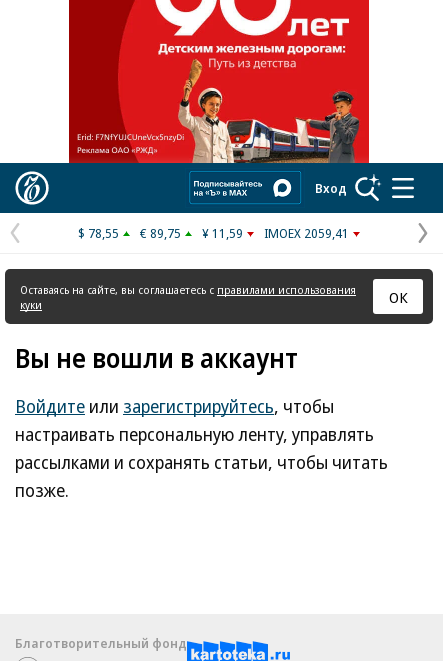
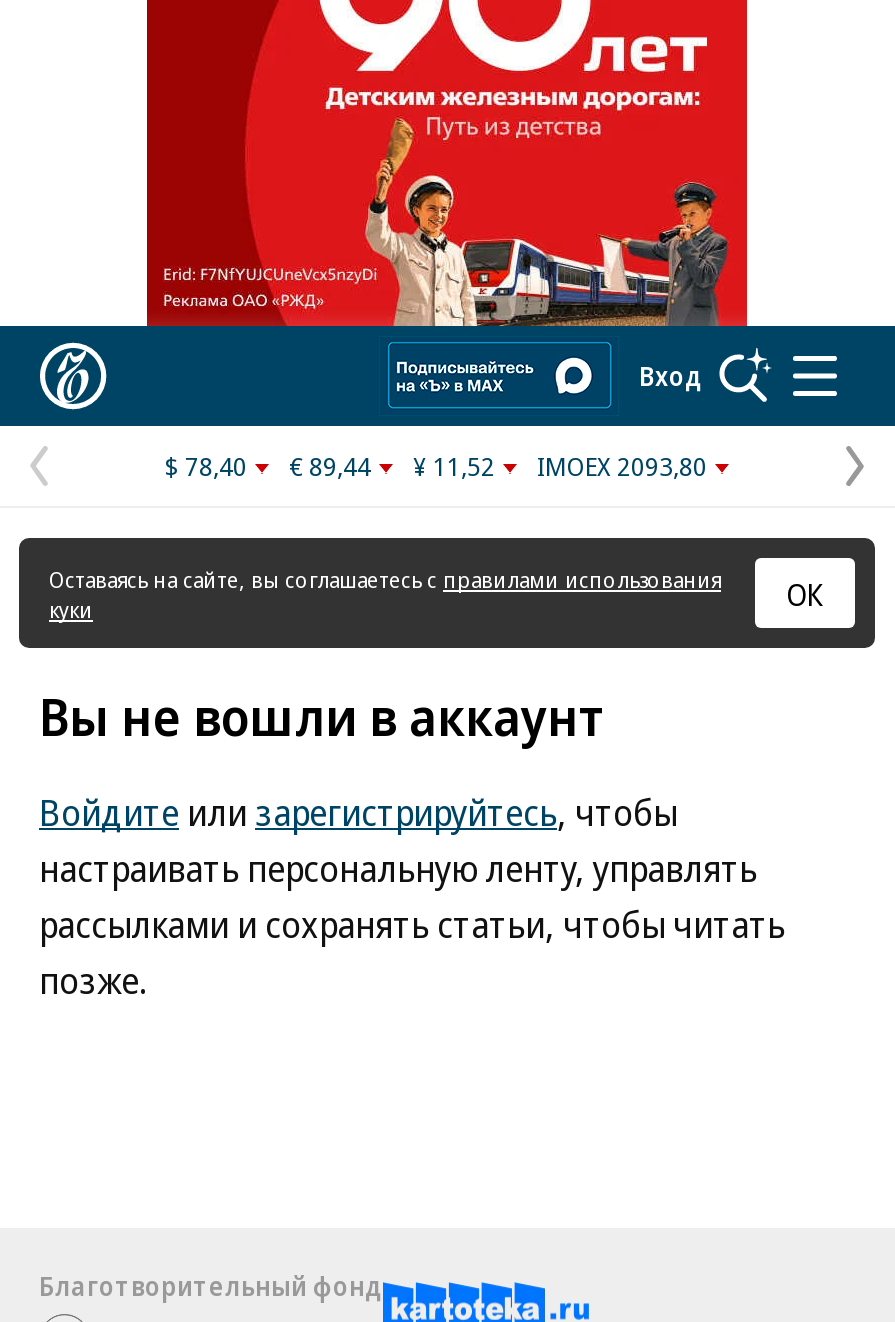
[78,224,119,242] $ 78,55 -> [165,448,247,484] $ 78,40
[140,224,181,242] € 89,75 -> [289,448,371,484] € 89,44
[202,224,243,242] ¥ 11,59 -> [413,448,495,484] ¥ 11,52
[264,224,349,242] IMOEX 2059,41 -> [537,448,707,484] IMOEX 2093,80

